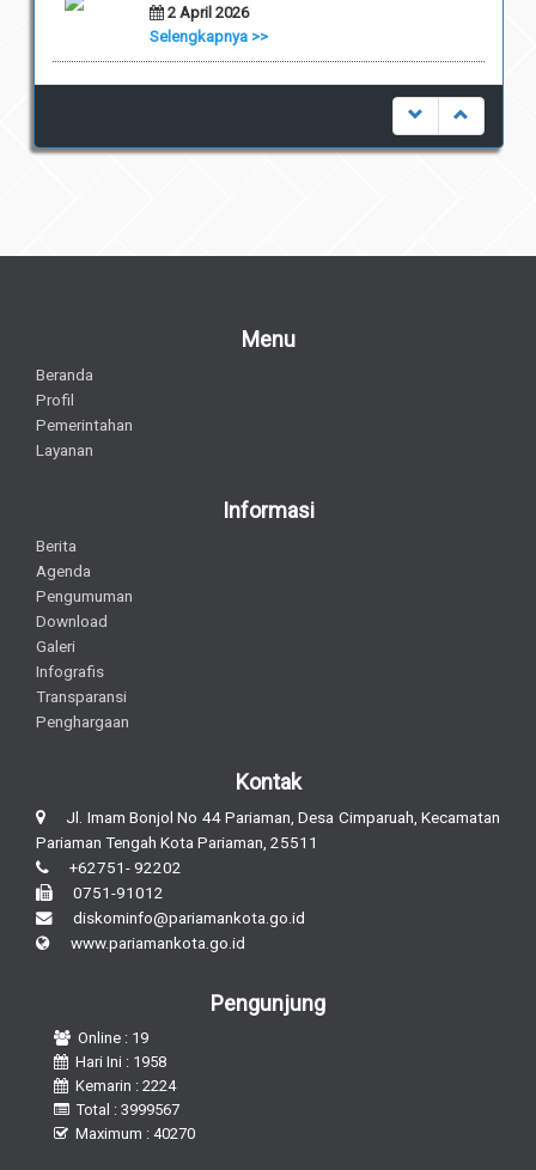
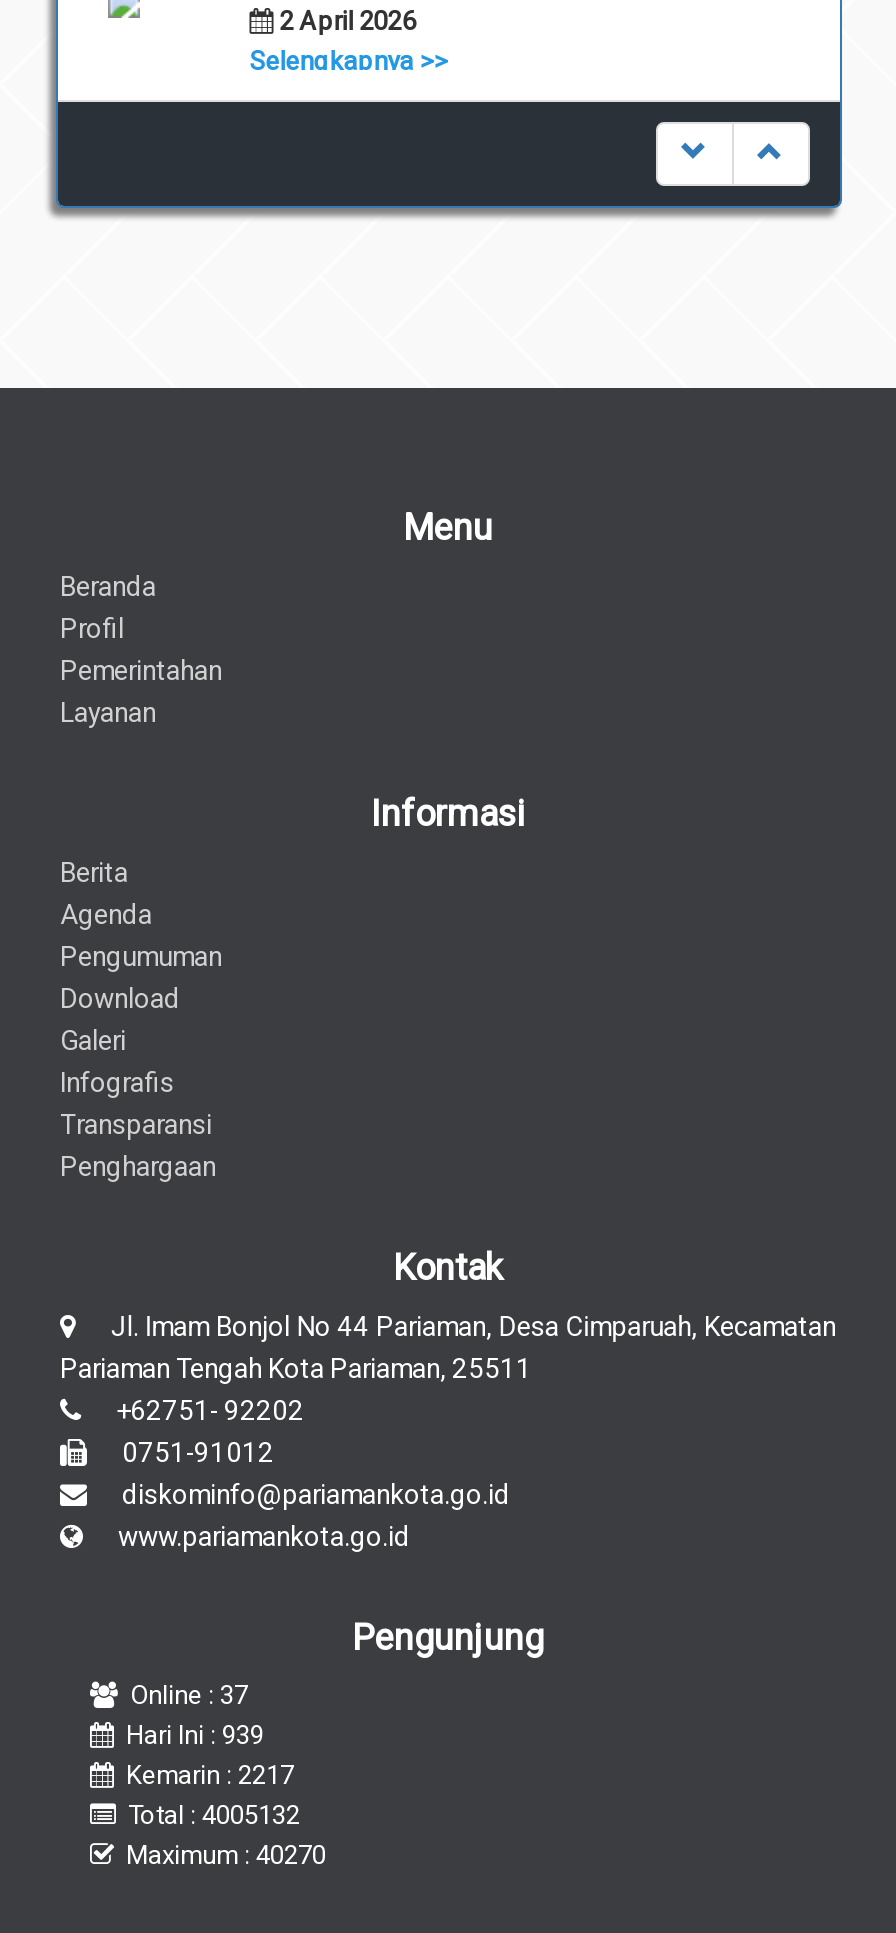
[78,1028,148,1046] Online : 19 -> [130,1679,248,1709] Online : 37
[75,1052,166,1070] Hari Ini : 1958 -> [126,1719,264,1749] Hari Ini : 939
[75,1076,176,1094] Kemarin : 2224 -> [126,1759,294,1789] Kemarin : 2217
[77,1100,179,1118] Total : 3999567 -> [128,1799,300,1829] Total : 4005132

